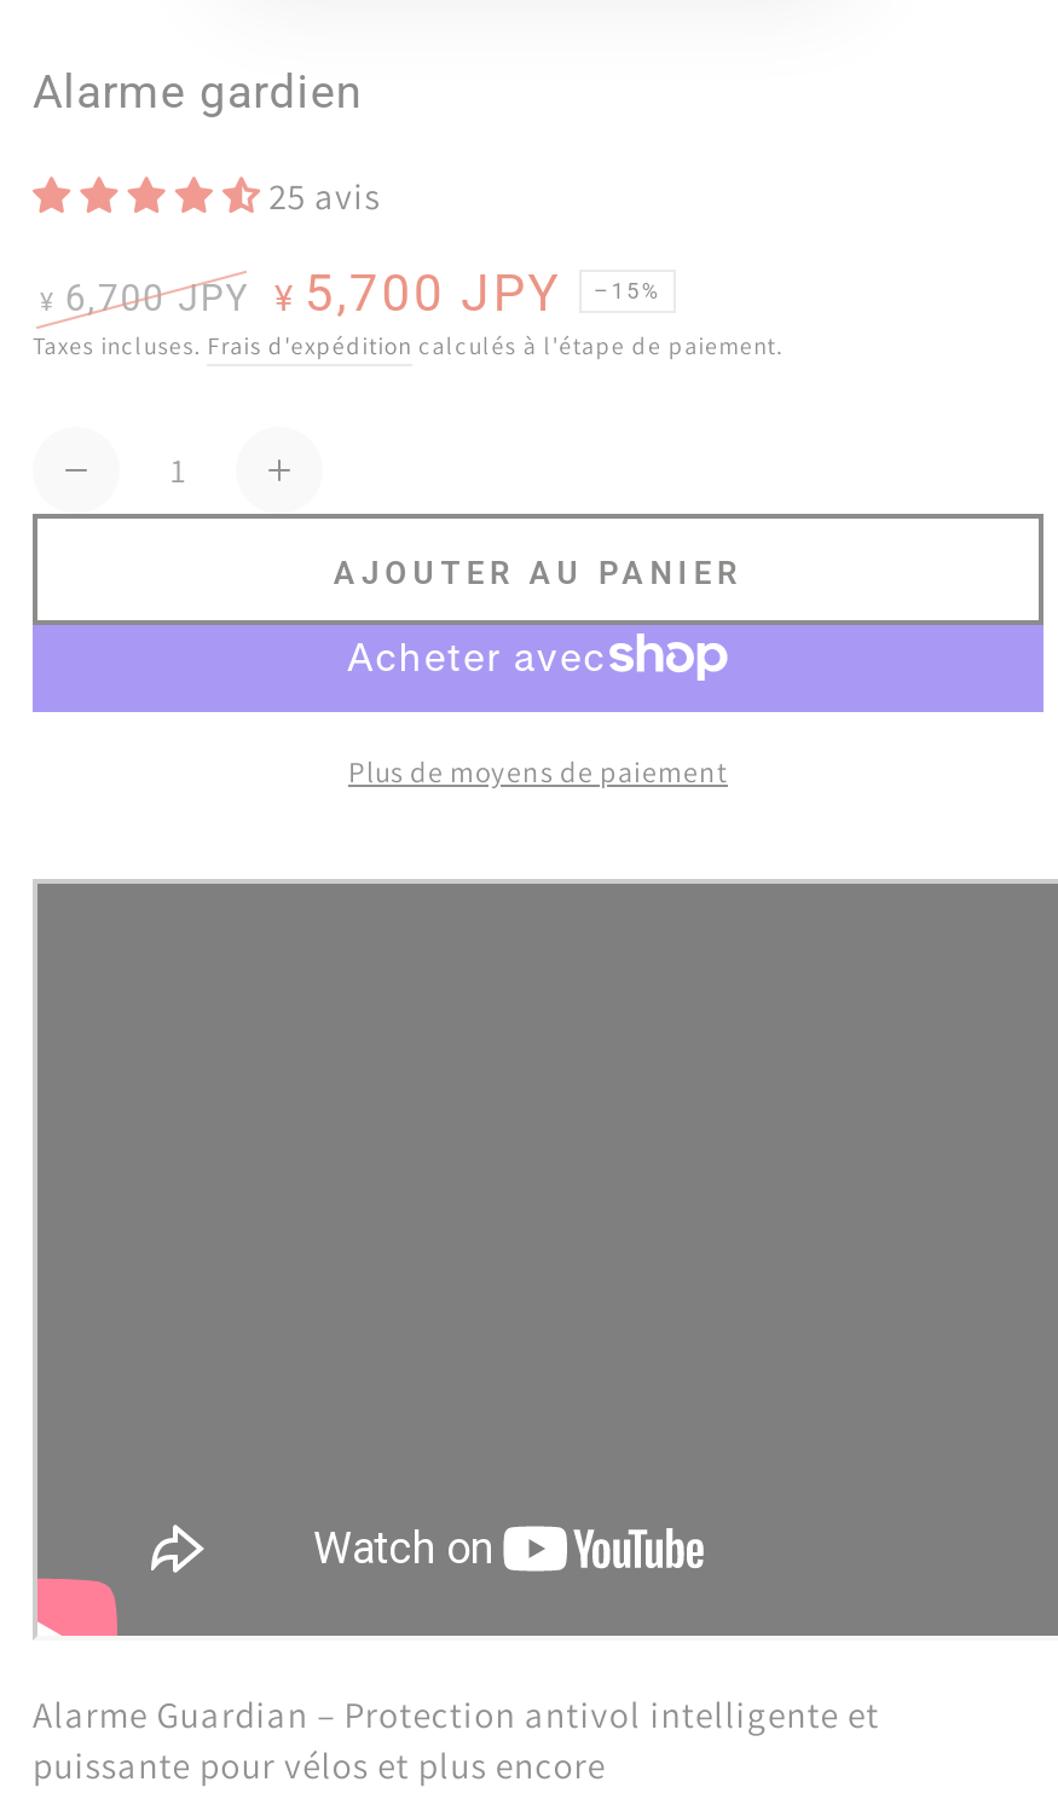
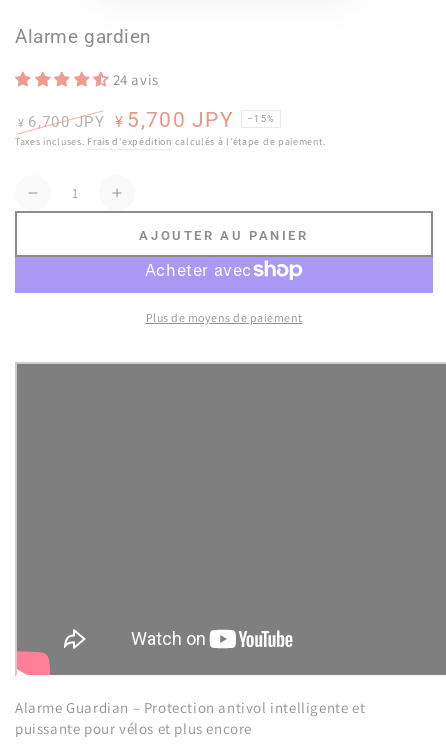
[269,173,381,219] 25 avis -> [113,70,159,89] 24 avis

